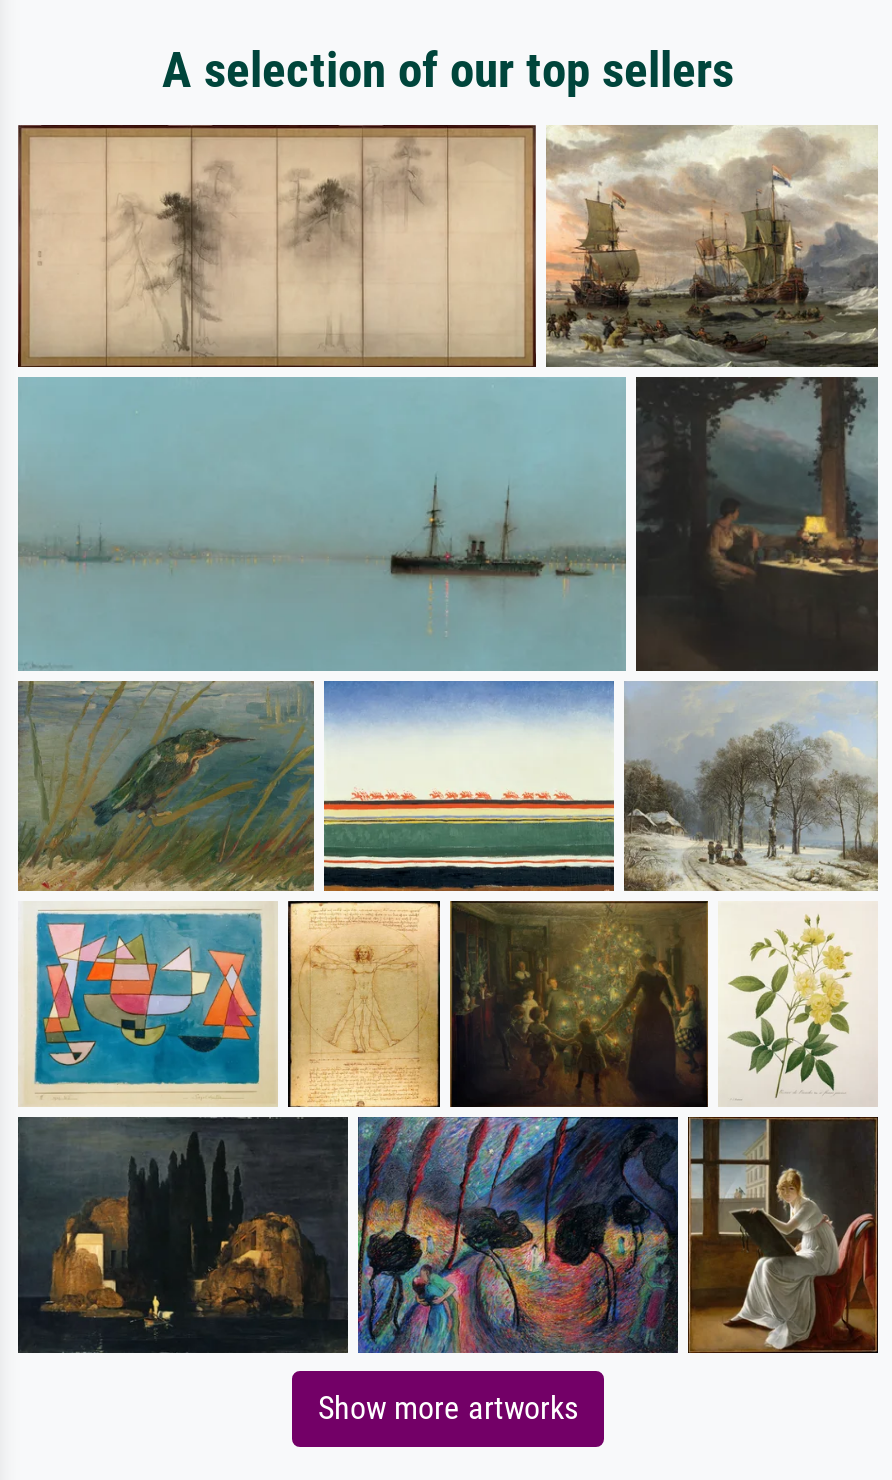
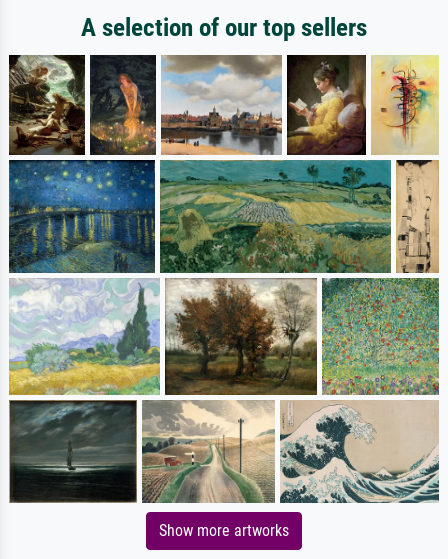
[16,122,880,1354] [image] -> [9,54,440,504] [image]

